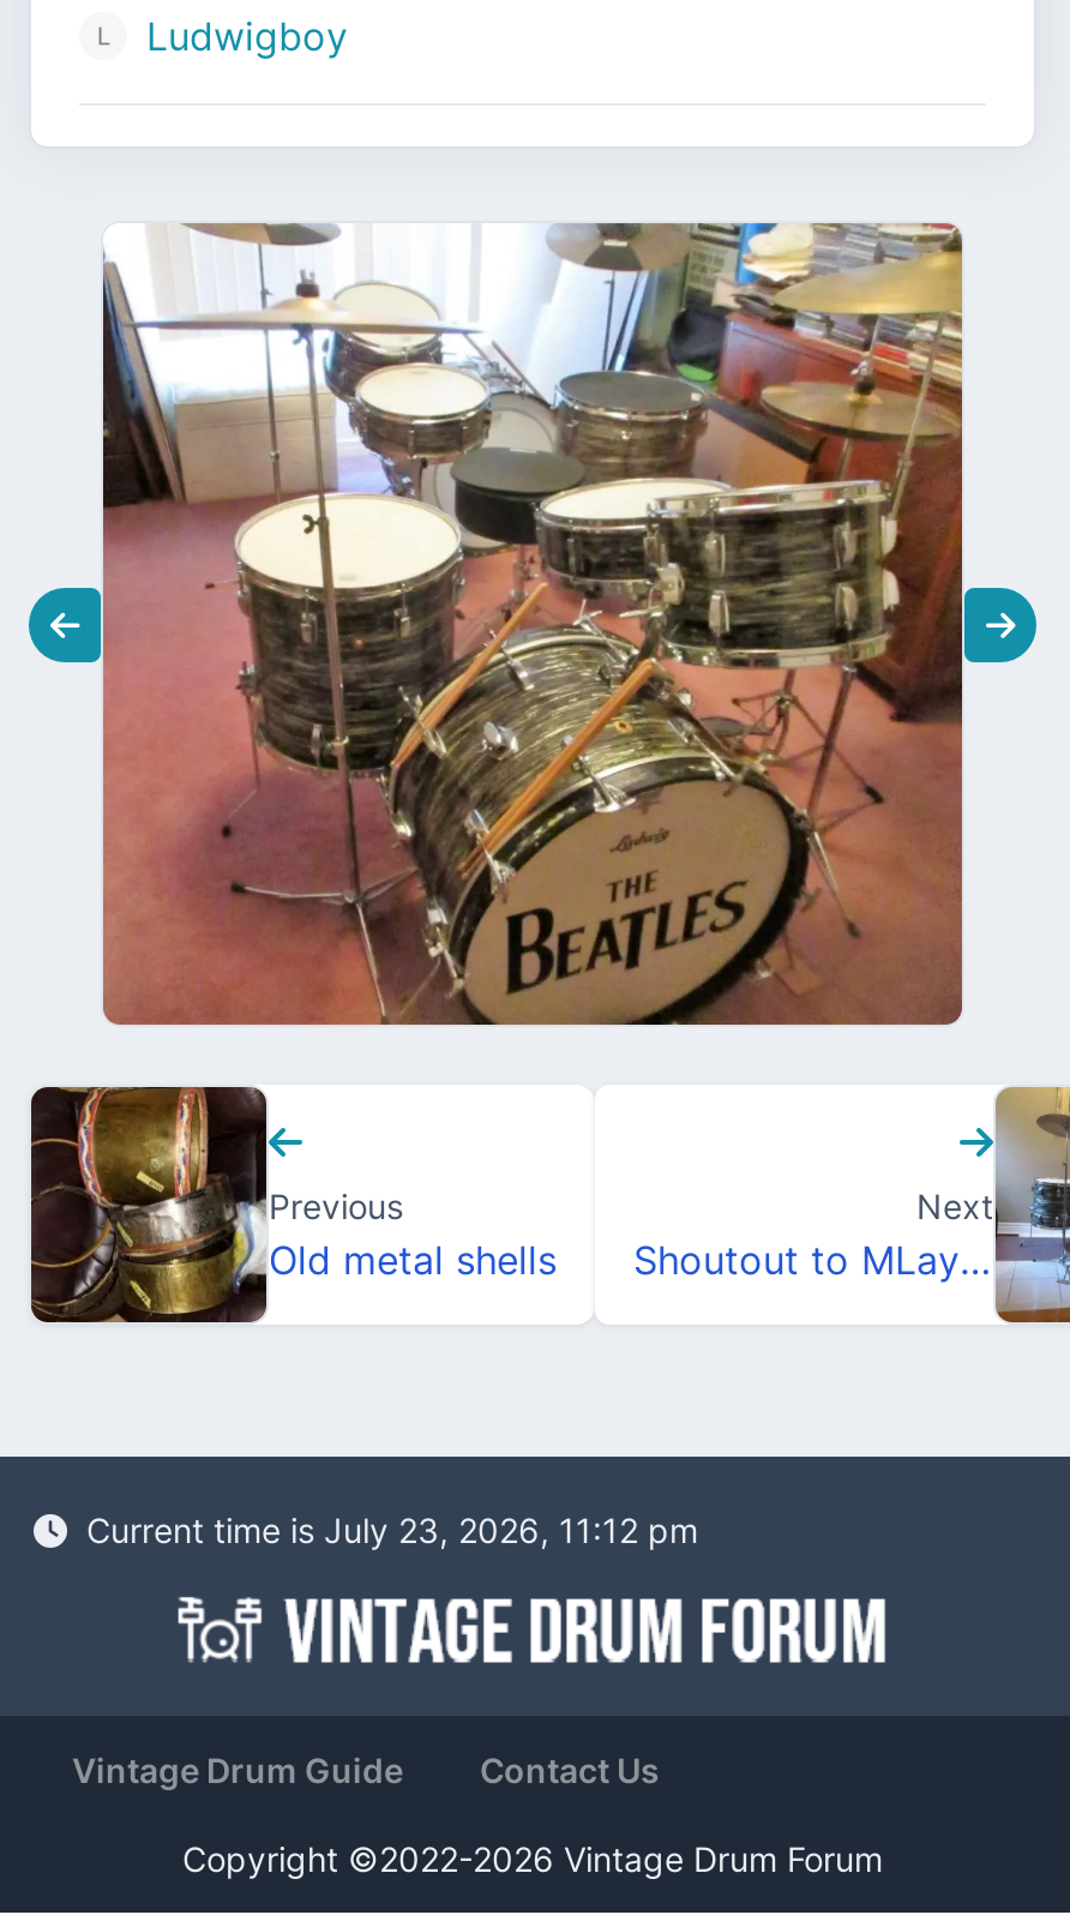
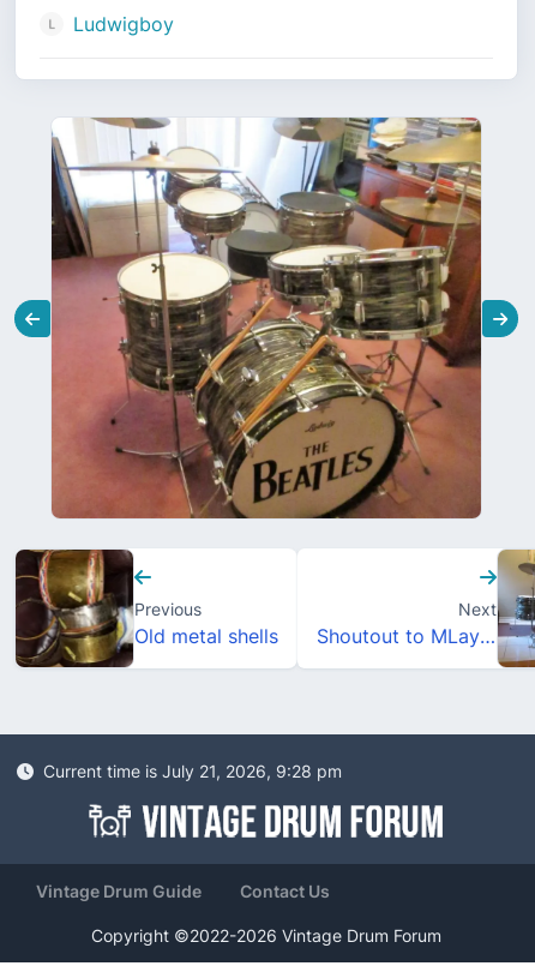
[77,1508,698,1549] Current time is July 23, 2026, 11:12 pm -> [38,760,342,781] Current time is July 21, 2026, 9:28 pm

